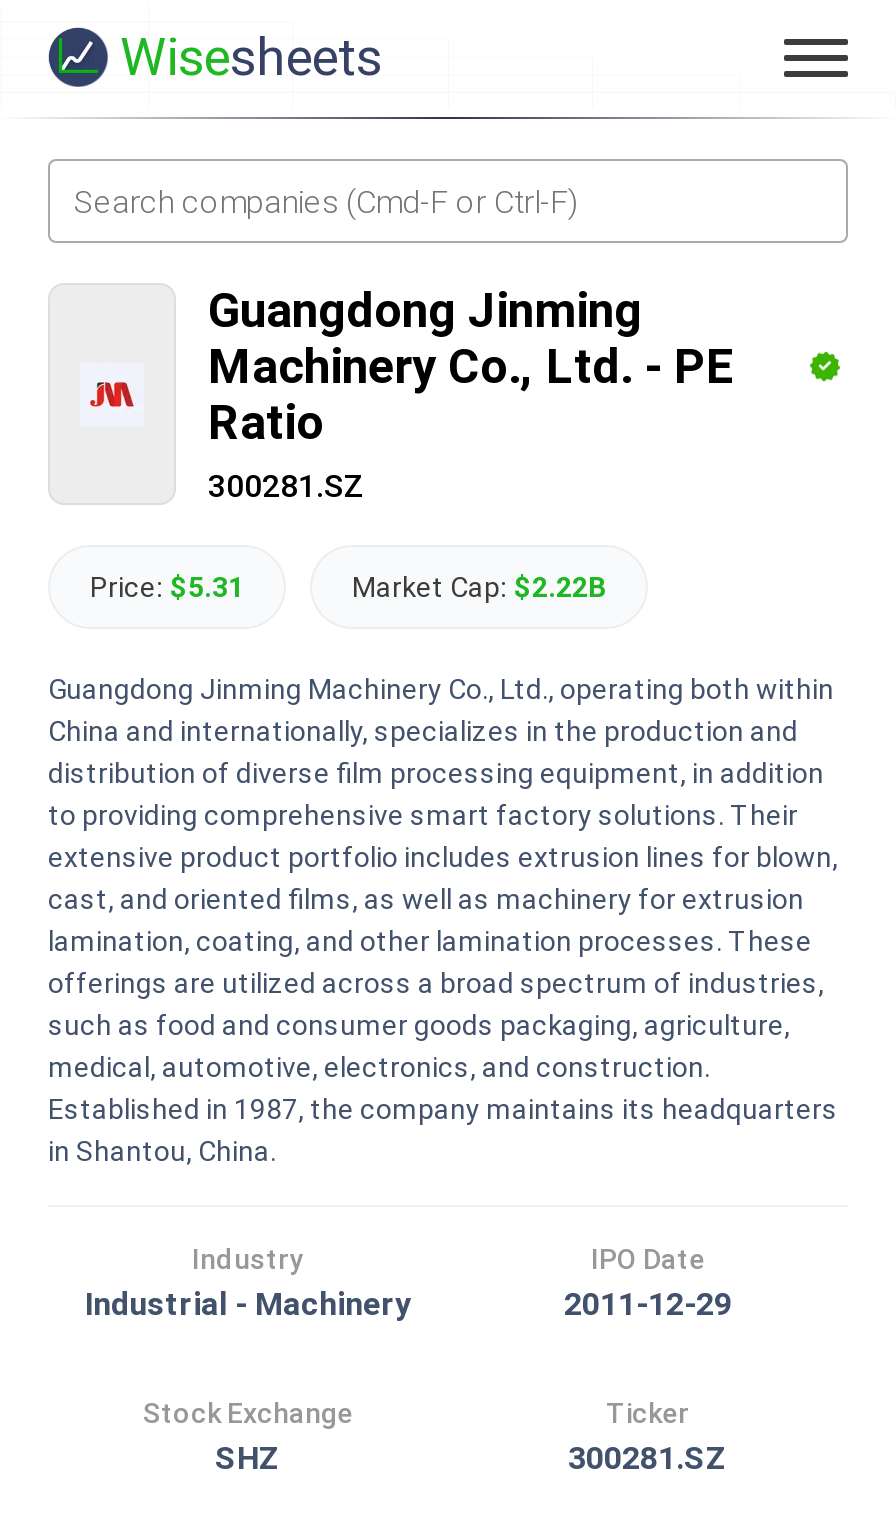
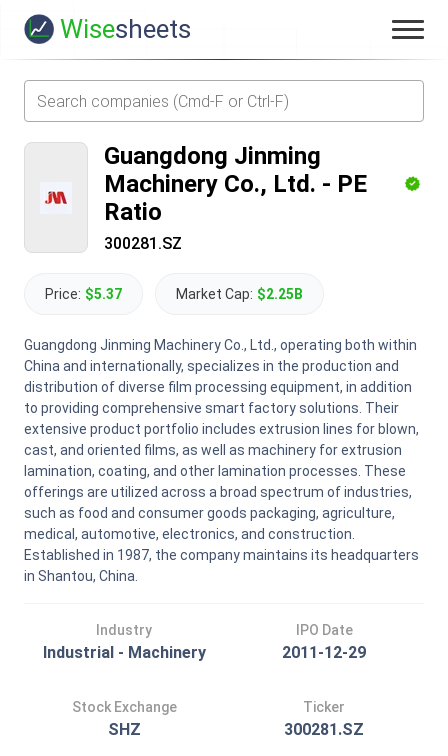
[90,571,244,603] Price: $5.31 -> [45,286,122,302] Price: $5.37
[352,571,606,603] Market Cap: $2.22B -> [176,286,303,302] Market Cap: $2.25B

